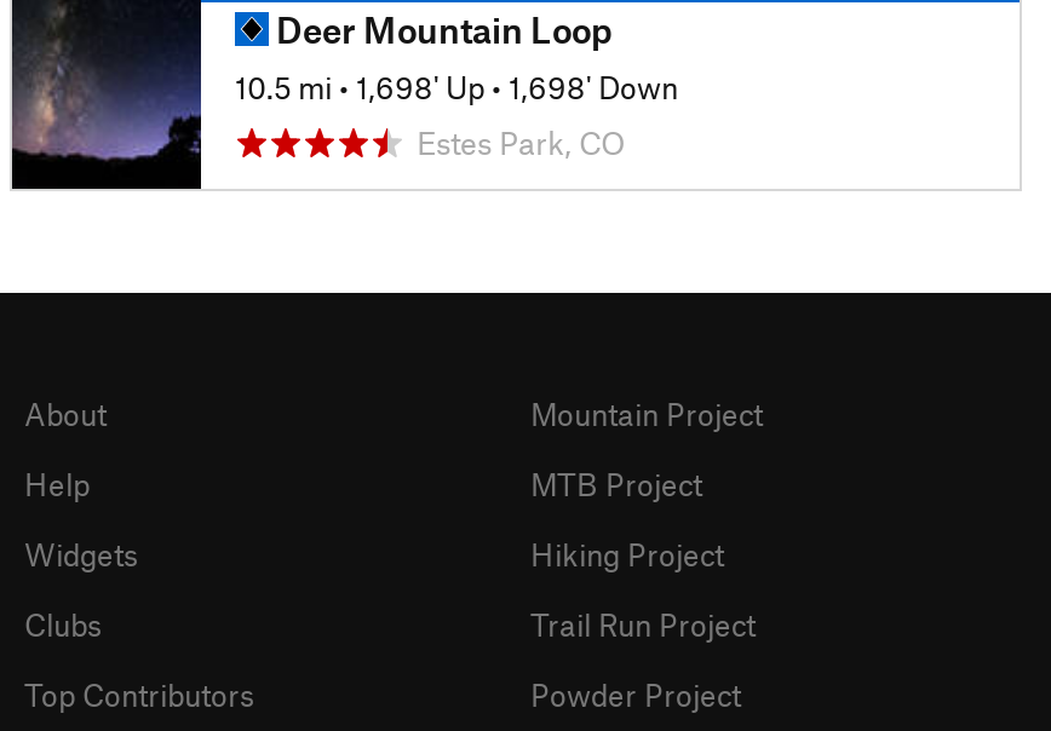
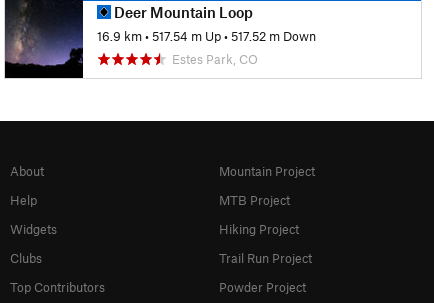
[235,68,678,106] 10.5 mi • 1,698' Up • 1,698' Down -> [97,28,316,44] 16.9 km • 517.54 m Up • 517.52 m Down

